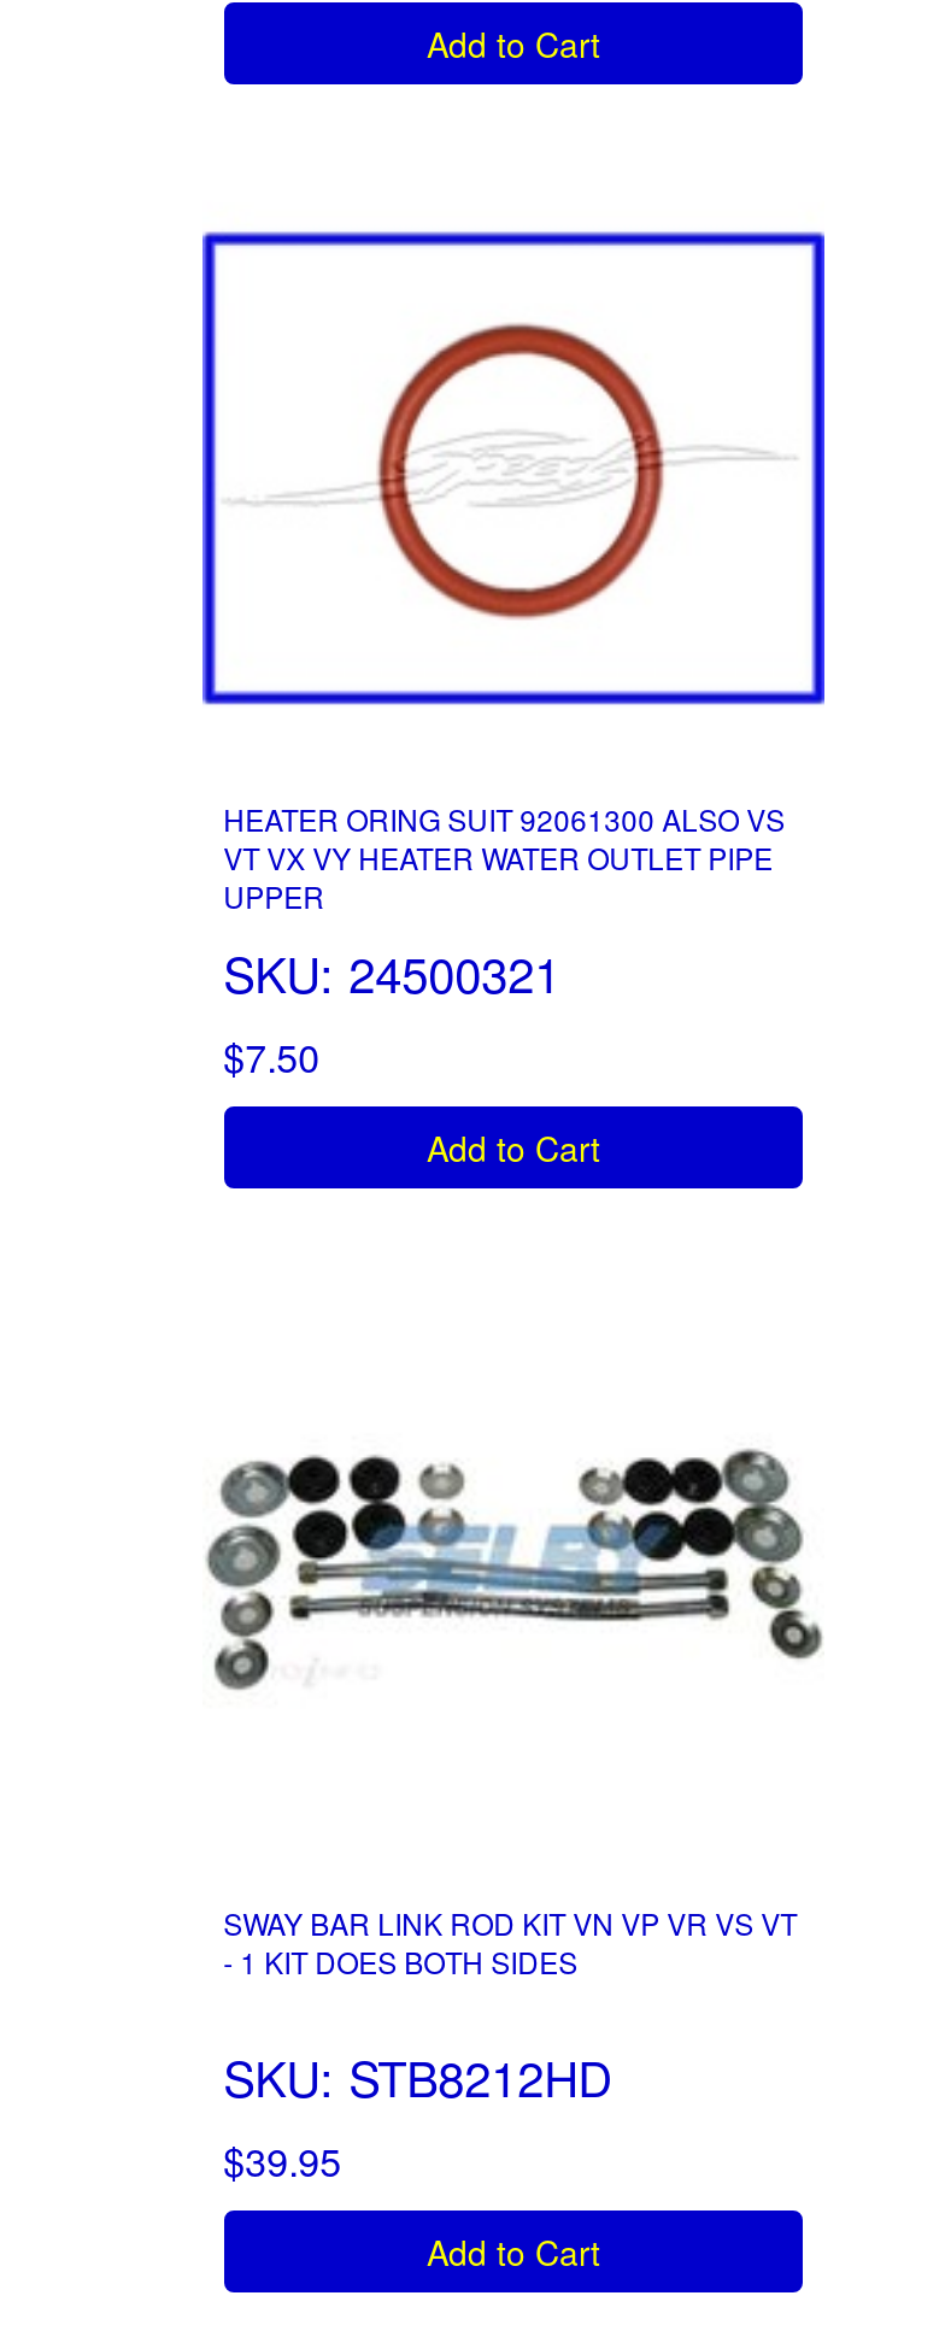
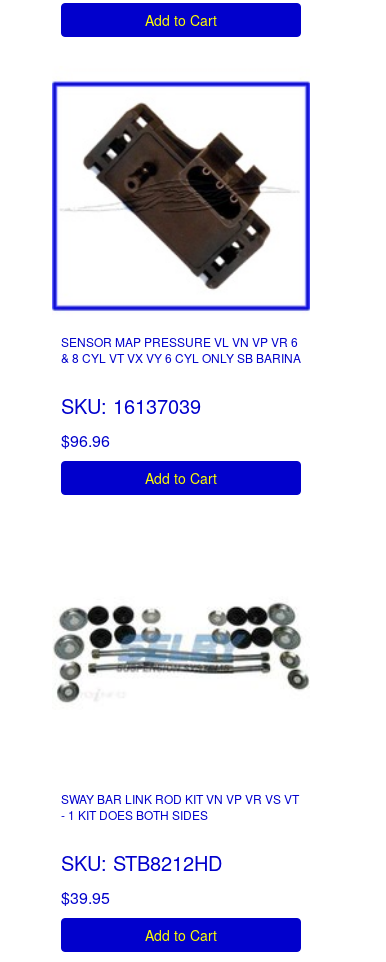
[202,194,824,1085] [image] | HEATER ORING SUIT 92061300 ALSO VS | VT VX VY HEATER WATER OUTLET PIPE | UPPER | SKU: 24500321 | $7.50 -> [51,81,311,452] [image] | SENSOR MAP PRESSURE VL VN VP VR 6 | & 8 CYL VT VX VY 6 CYL ONLY SB BARINA | SKU: 16137039 | $96.96

